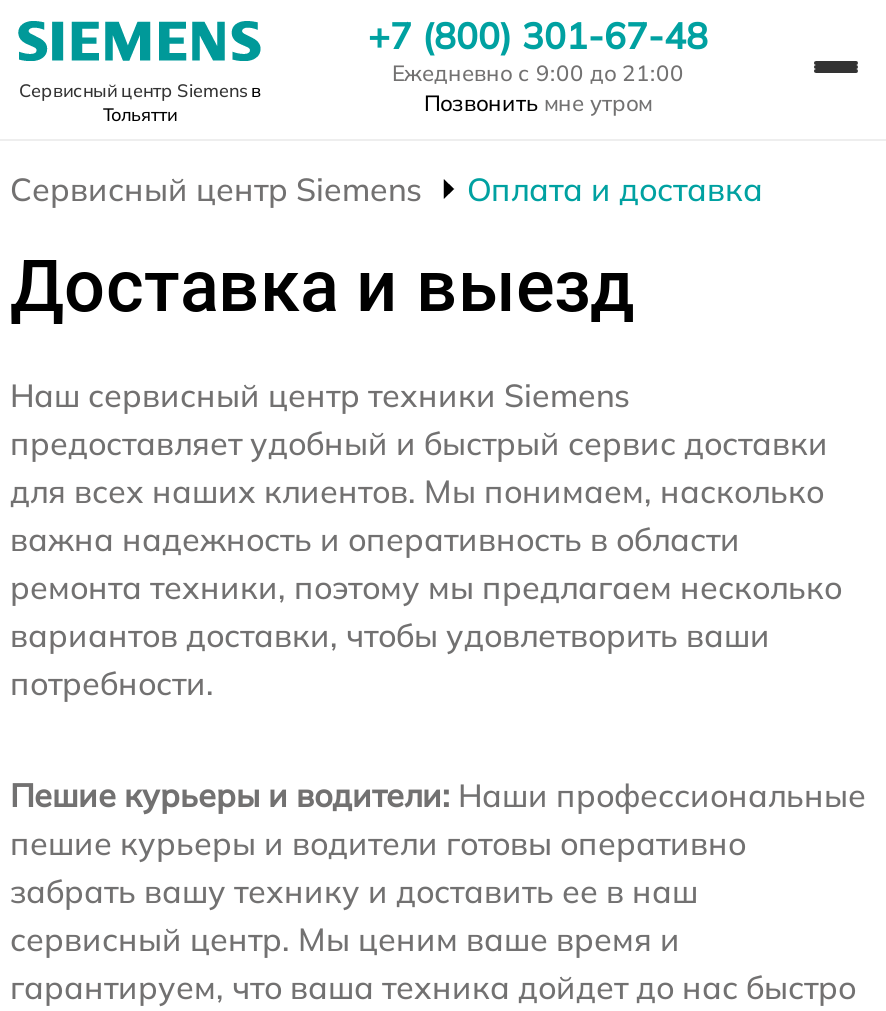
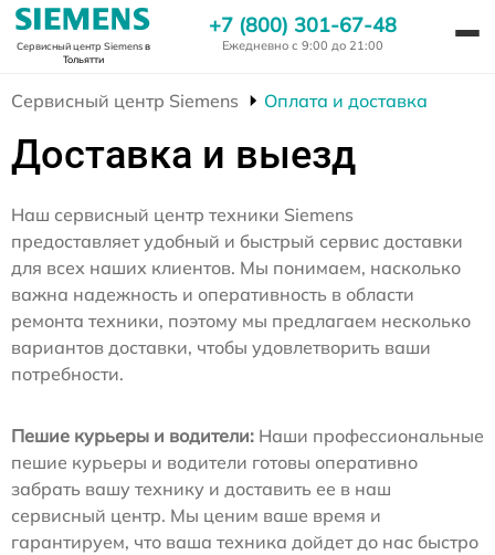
[424,89,652,117] Позвонить мне утром -> none

